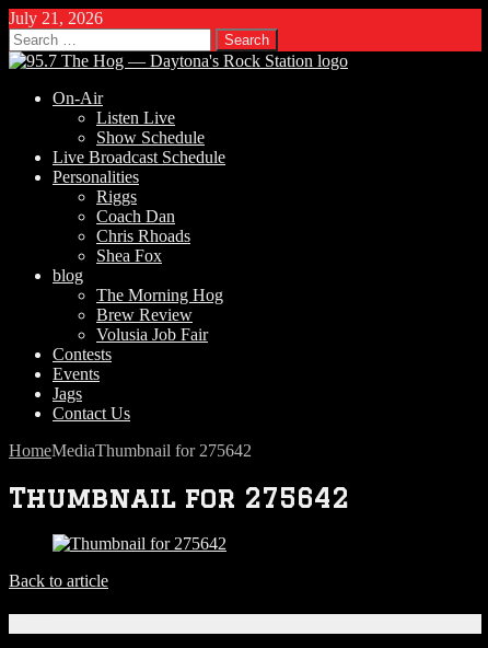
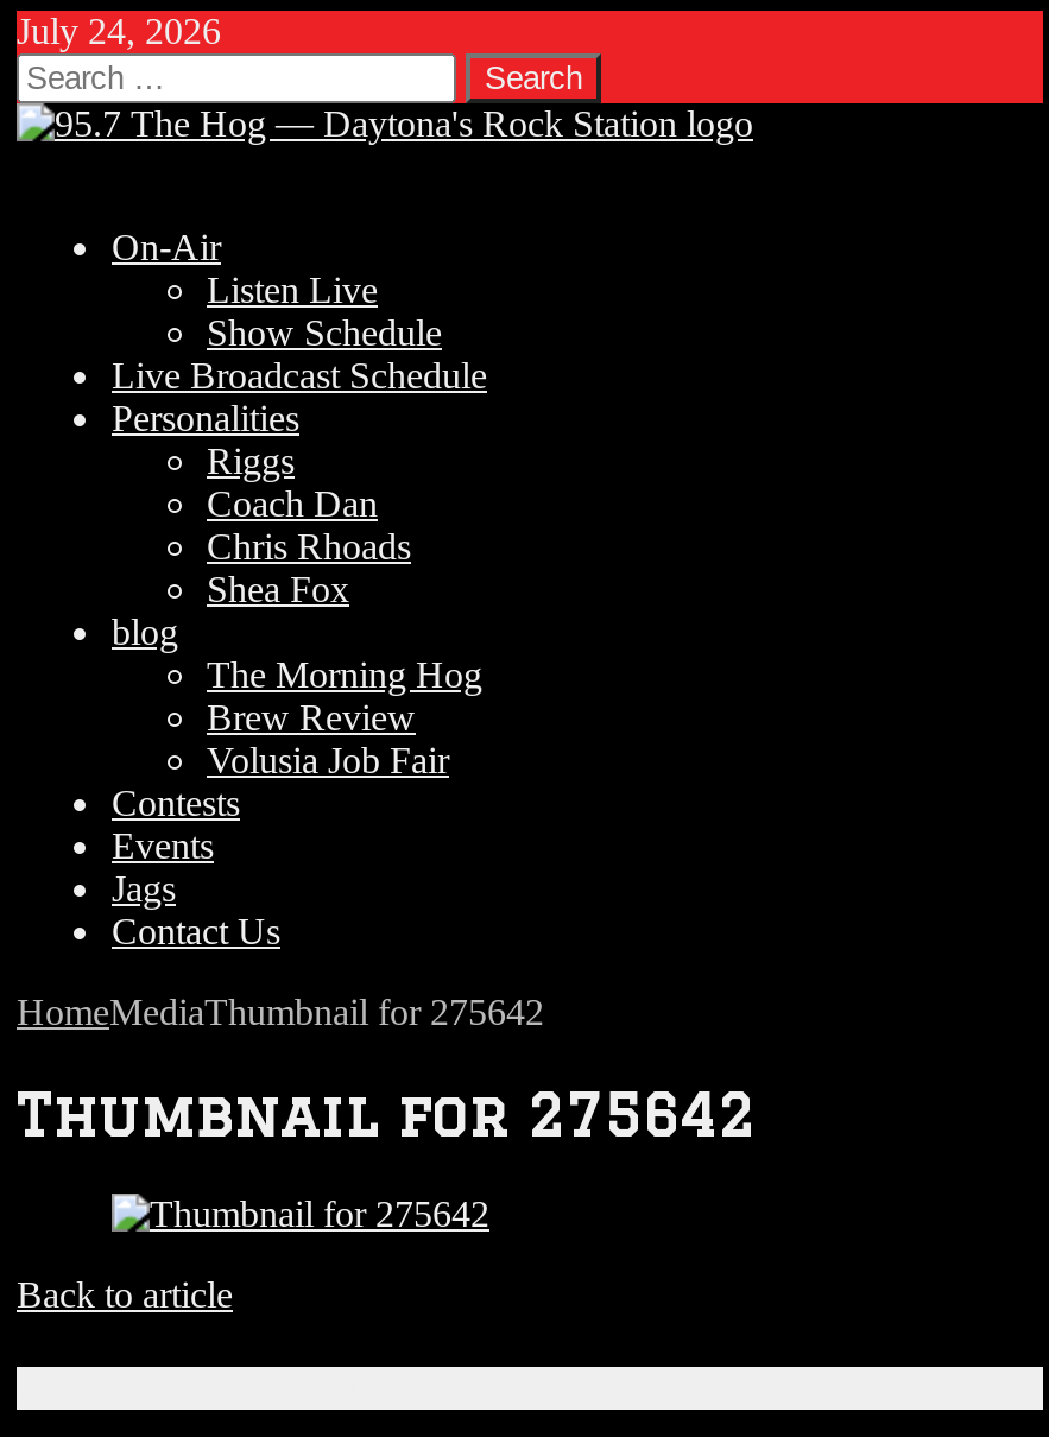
[9,9,103,27] July 21, 2026 -> [17,11,221,51] July 24, 2026

